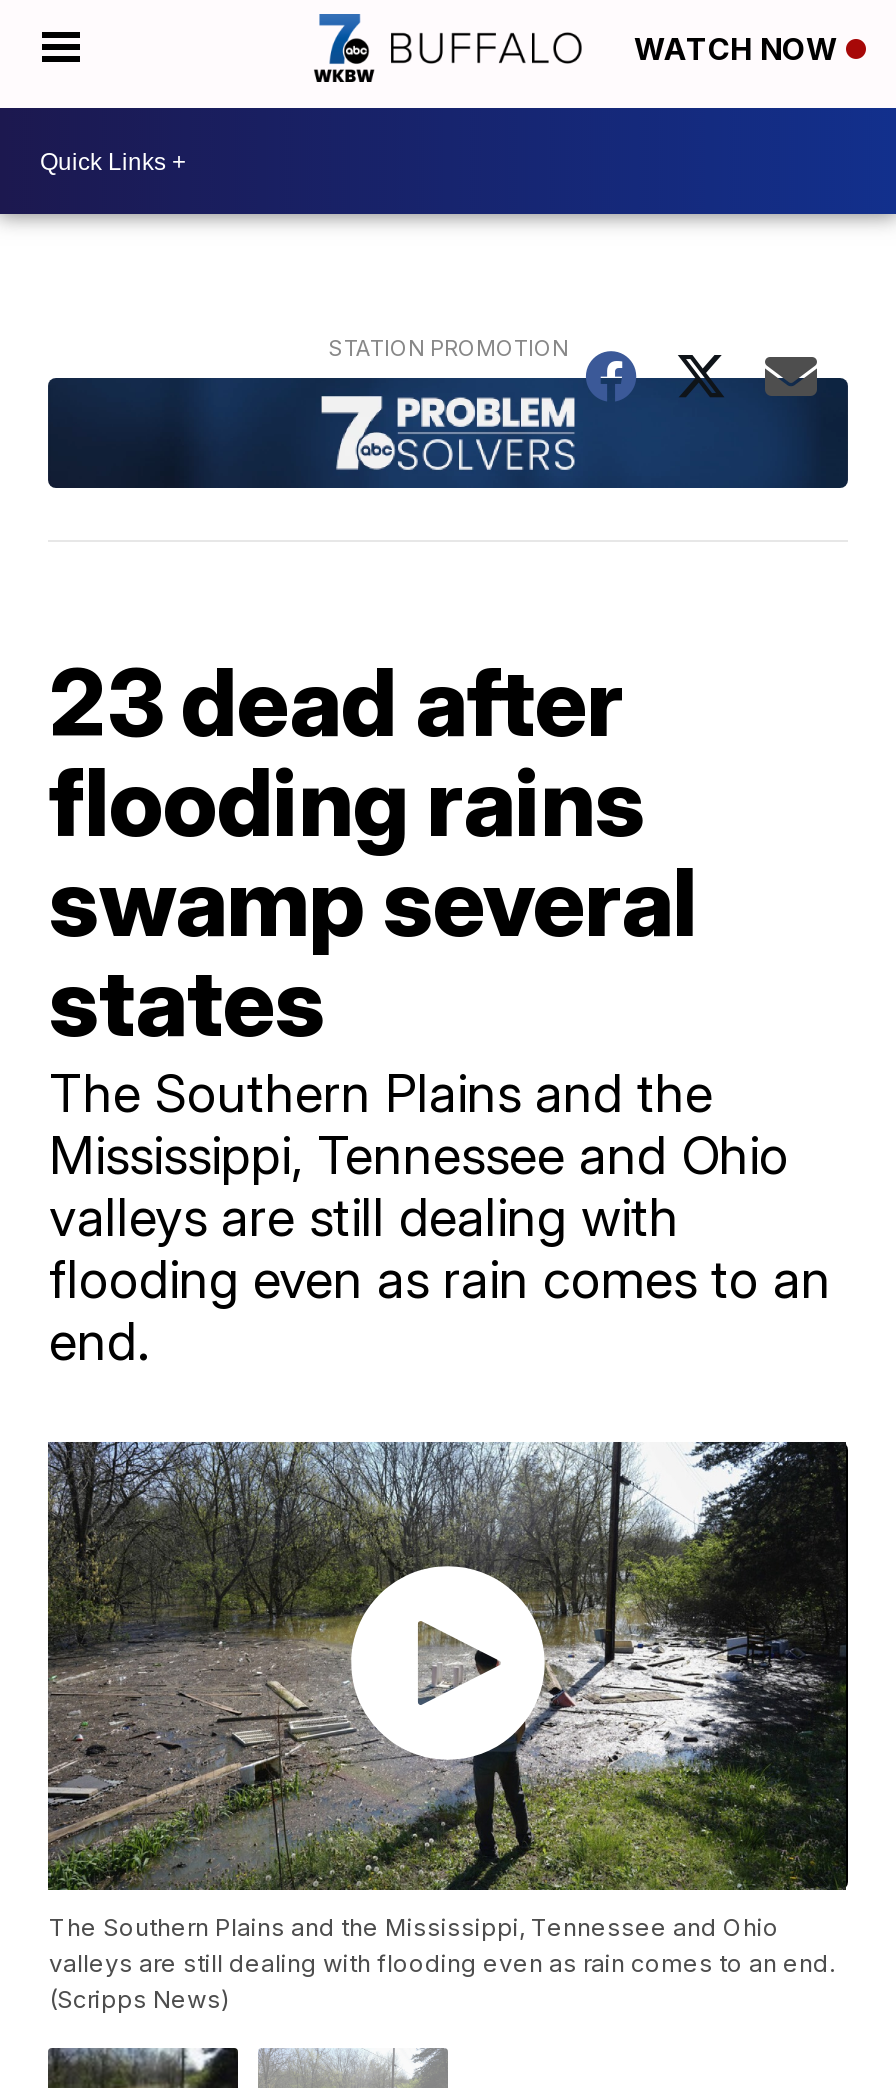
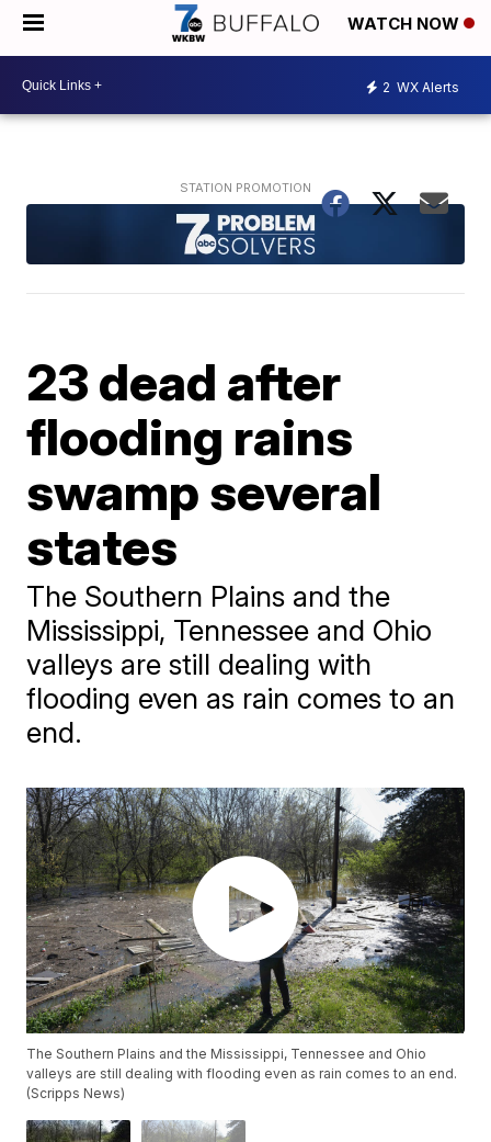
none -> [382,78,459,95] 2 WX Alerts

